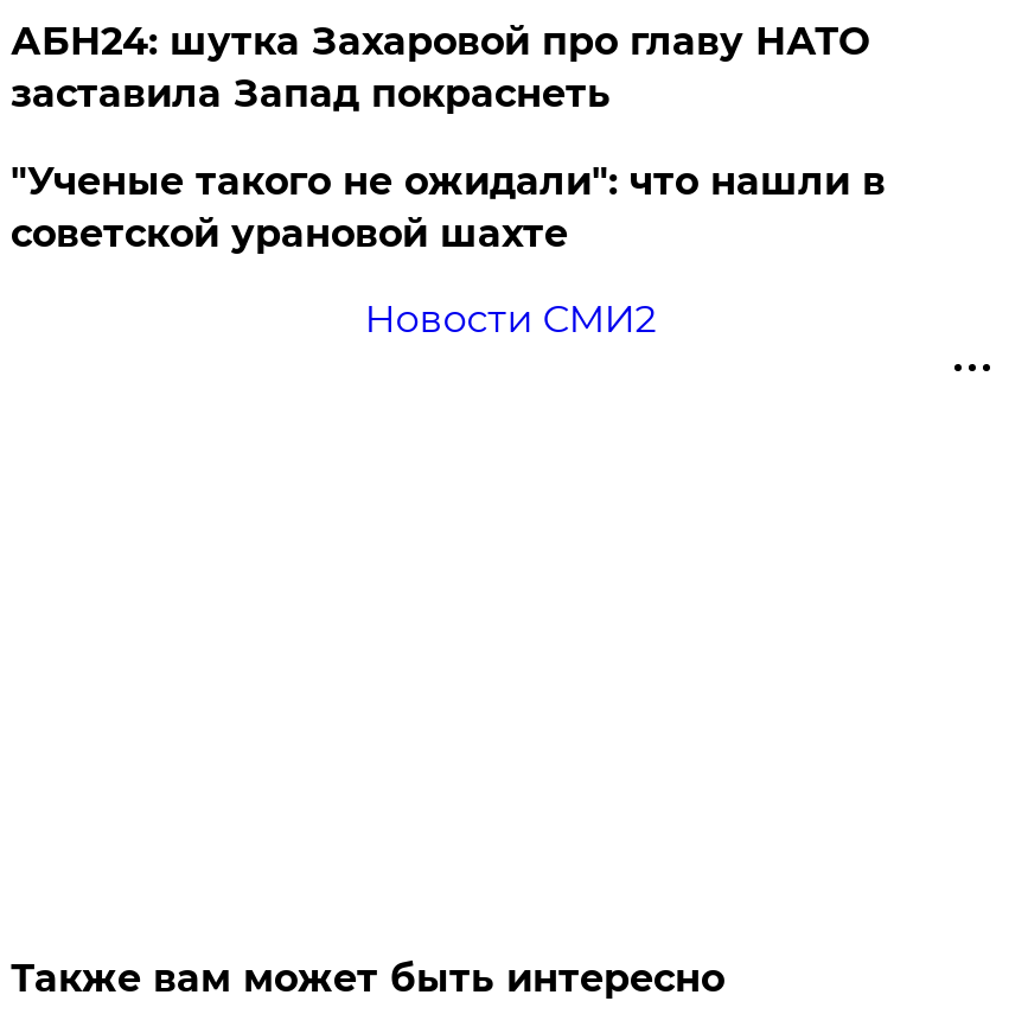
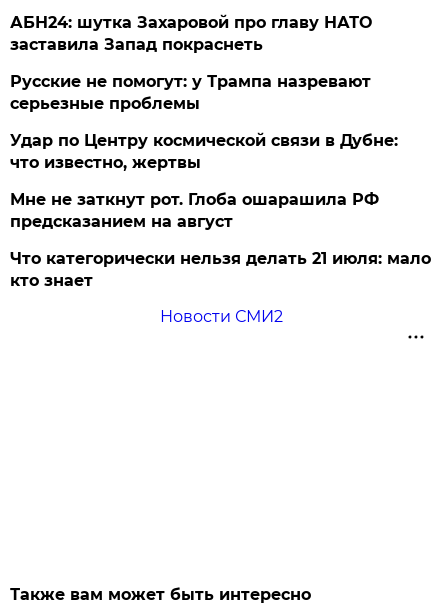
[10,159,885,256] "Ученые такого не ожидали": что нашли в | советской урановой шахте -> [10,72,431,290] Русские не помогут: у Трампа назревают | серьезные проблемы | Удар по Центру космической связи в Дубне: | что известно, жертвы | Мне не заткнут рот. Глоба ошарашила РФ | предсказанием на август | Что категорически нельзя делать 21 июля: мало | кто знает

